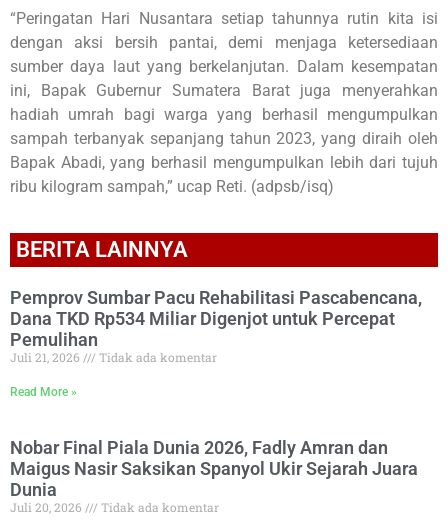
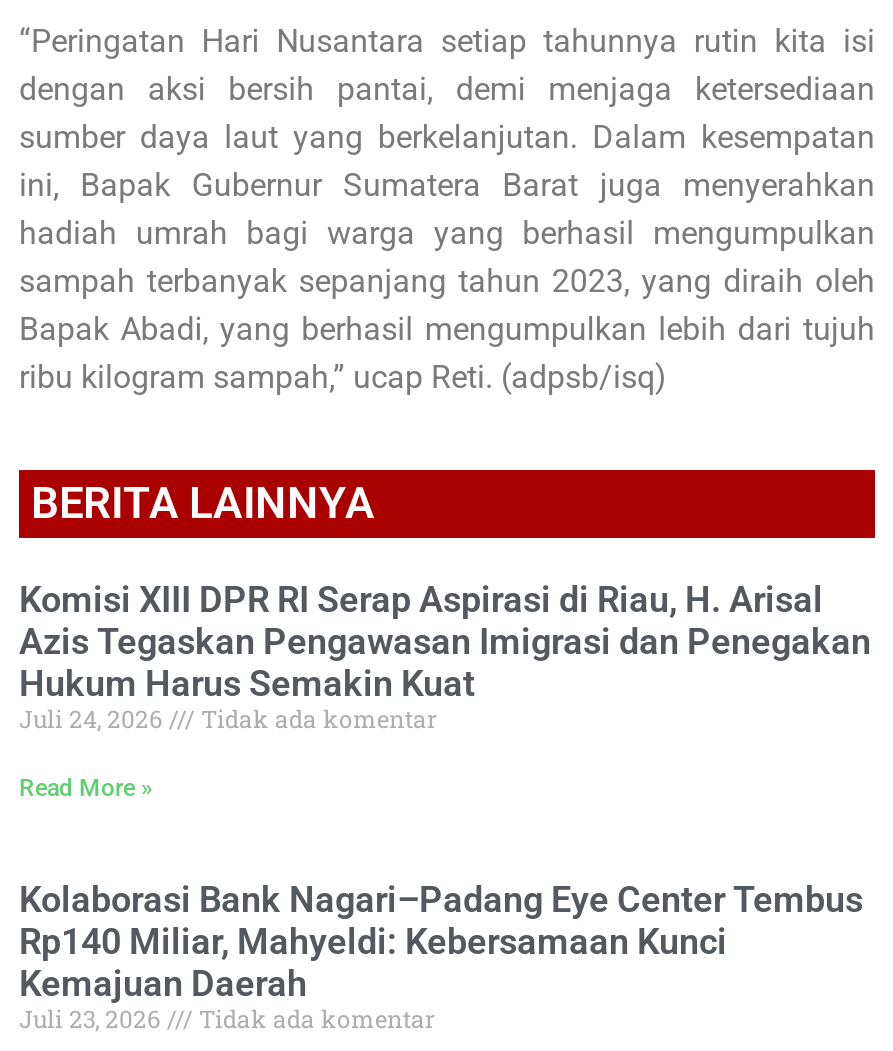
[10,287,422,365] Pemprov Sumbar Pacu Rehabilitasi Pascabencana, | Dana TKD Rp534 Miliar Digenjot untuk Percepat | Pemulihan | Juli 21, 2026 -> [19,579,871,735] Komisi XIII DPR RI Serap Aspirasi di Riau, H. Arisal | Azis Tegaskan Pengawasan Imigrasi dan Penegakan | Hukum Harus Semakin Kuat | Juli 24, 2026
[10,437,418,515] Nobar Final Piala Dunia 2026, Fadly Amran dan | Maigus Nasir Saksikan Spanyol Ukir Sejarah Juara | Dunia | Juli 20, 2026 -> [19,879,863,1035] Kolaborasi Bank Nagari–Padang Eye Center Tembus | Rp140 Miliar, Mahyeldi: Kebersamaan Kunci | Kemajuan Daerah | Juli 23, 2026

